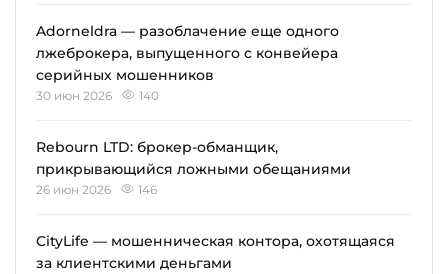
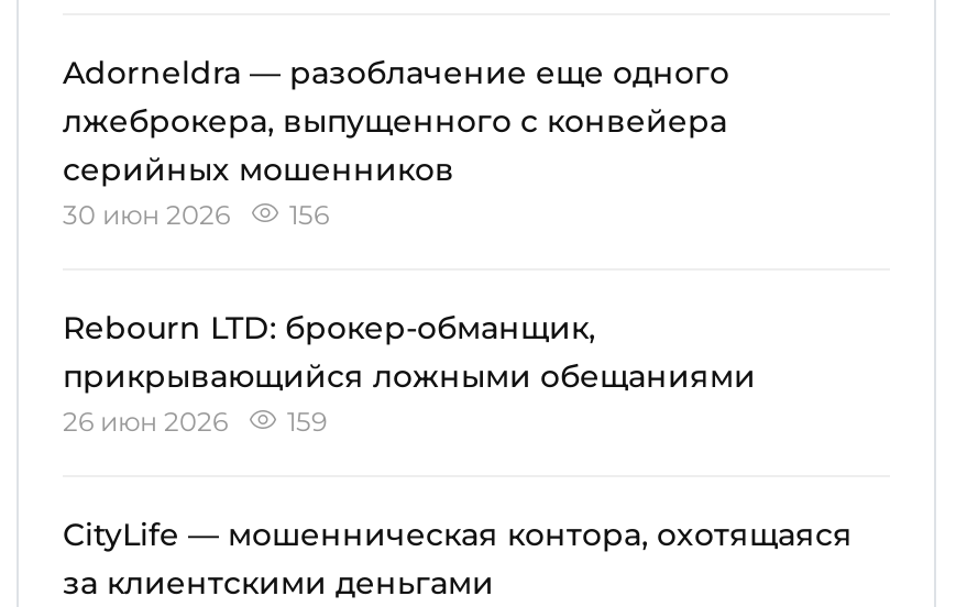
[36,88,159,103] 30 июн 2026 140 -> [63,197,329,230] 30 июн 2026 156
[36,182,157,197] 26 июн 2026 146 -> [63,404,327,437] 26 июн 2026 159

